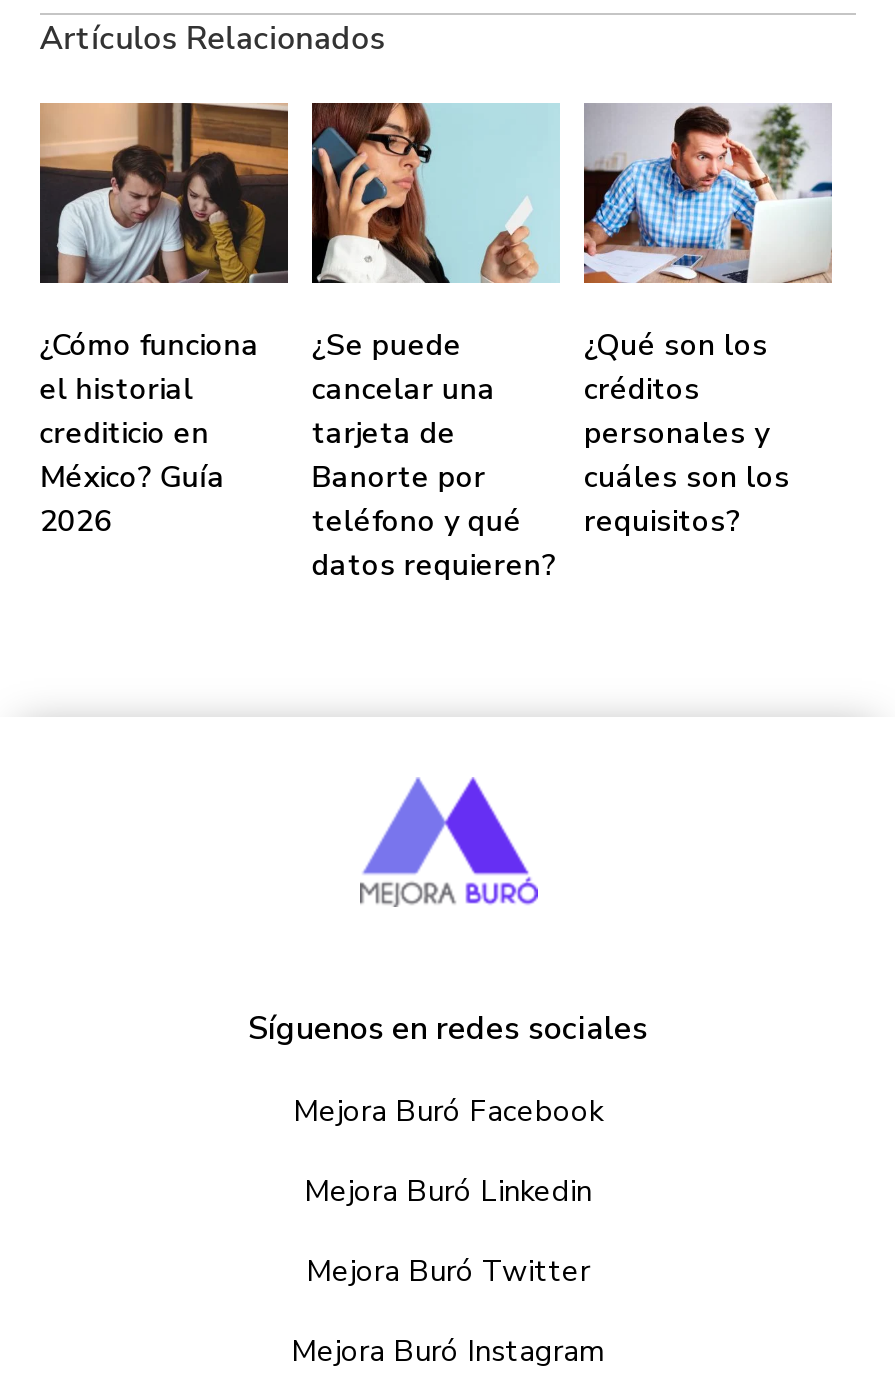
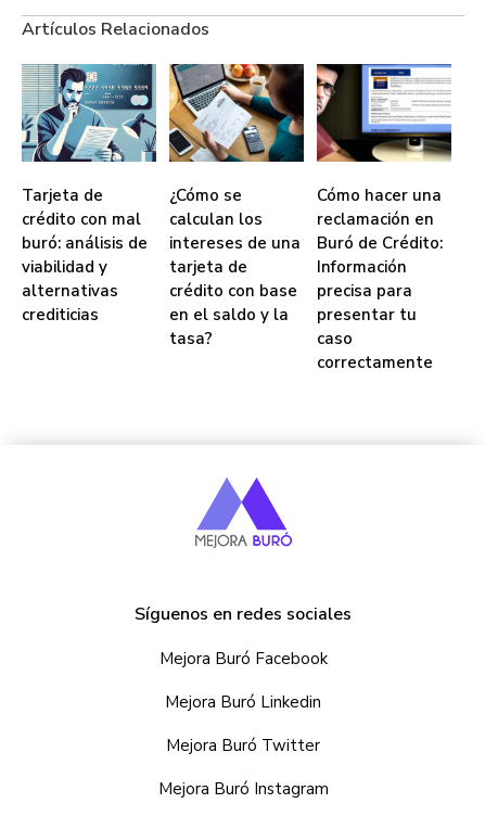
[38,101,290,541] [image] | ¿Cómo funciona | el historial | crediticio en | México? Guía | 2026 -> [21,63,157,326] [image] | Tarjeta de | crédito con mal | buró: análisis de | viabilidad y | alternativas | crediticias
[310,101,560,409] [image] | ¿Se puede | cancelar una -> [168,63,305,254] [image] | ¿Cómo se | calculan los | intereses de una
[582,103,834,541] [image] | ¿Qué son los | créditos | personales y | cuáles son los | requisitos? -> [316,63,452,373] [image] | Cómo hacer una | reclamación en | Buró de Crédito: | Información | precisa para | presentar tu | caso | correctamente
[312,457,556,585] Banorte por | teléfono y qué | datos requieren? -> [169,280,297,349] crédito con base | en el saldo y la | tasa?

